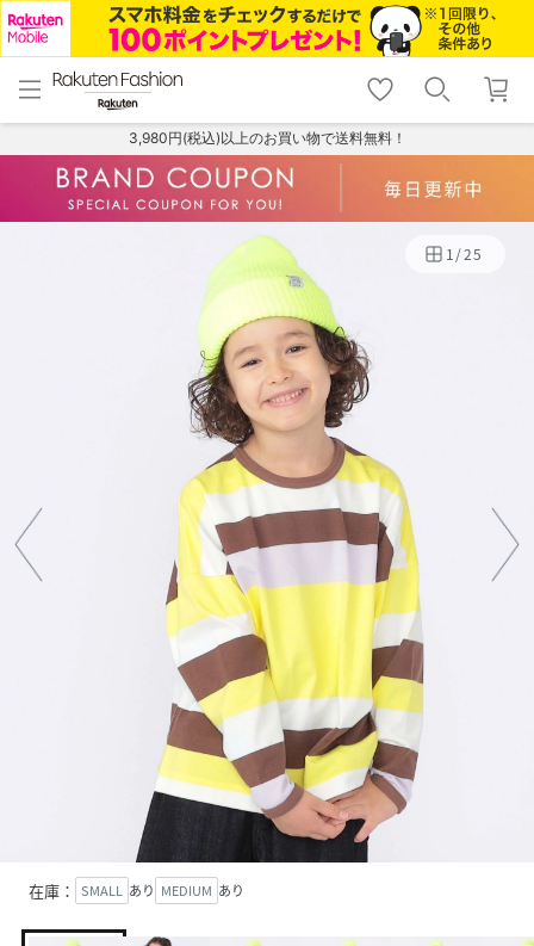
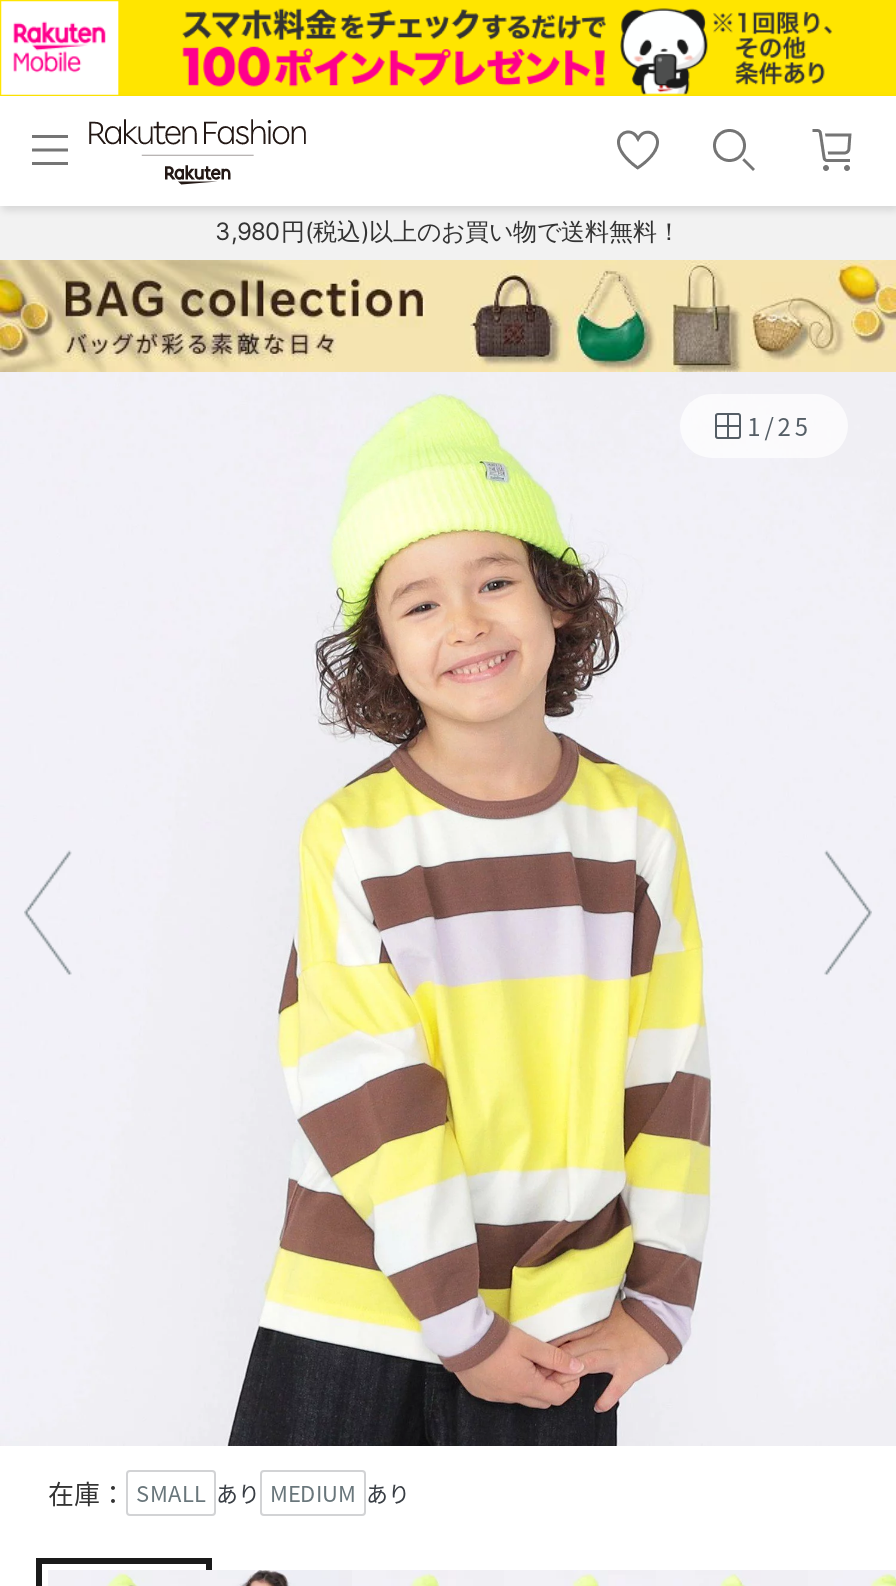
[4,154,530,223] [image] -> [6,260,890,372] [image]

